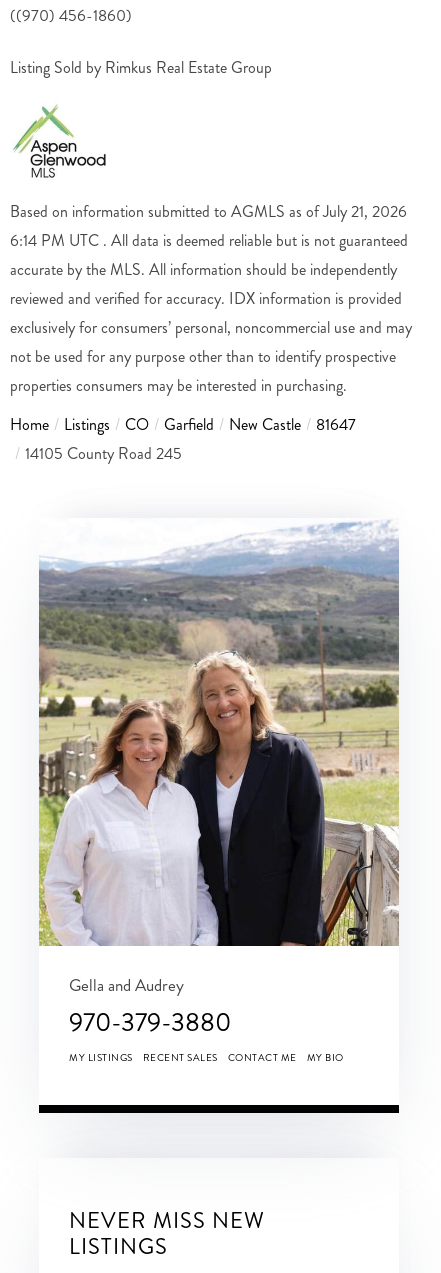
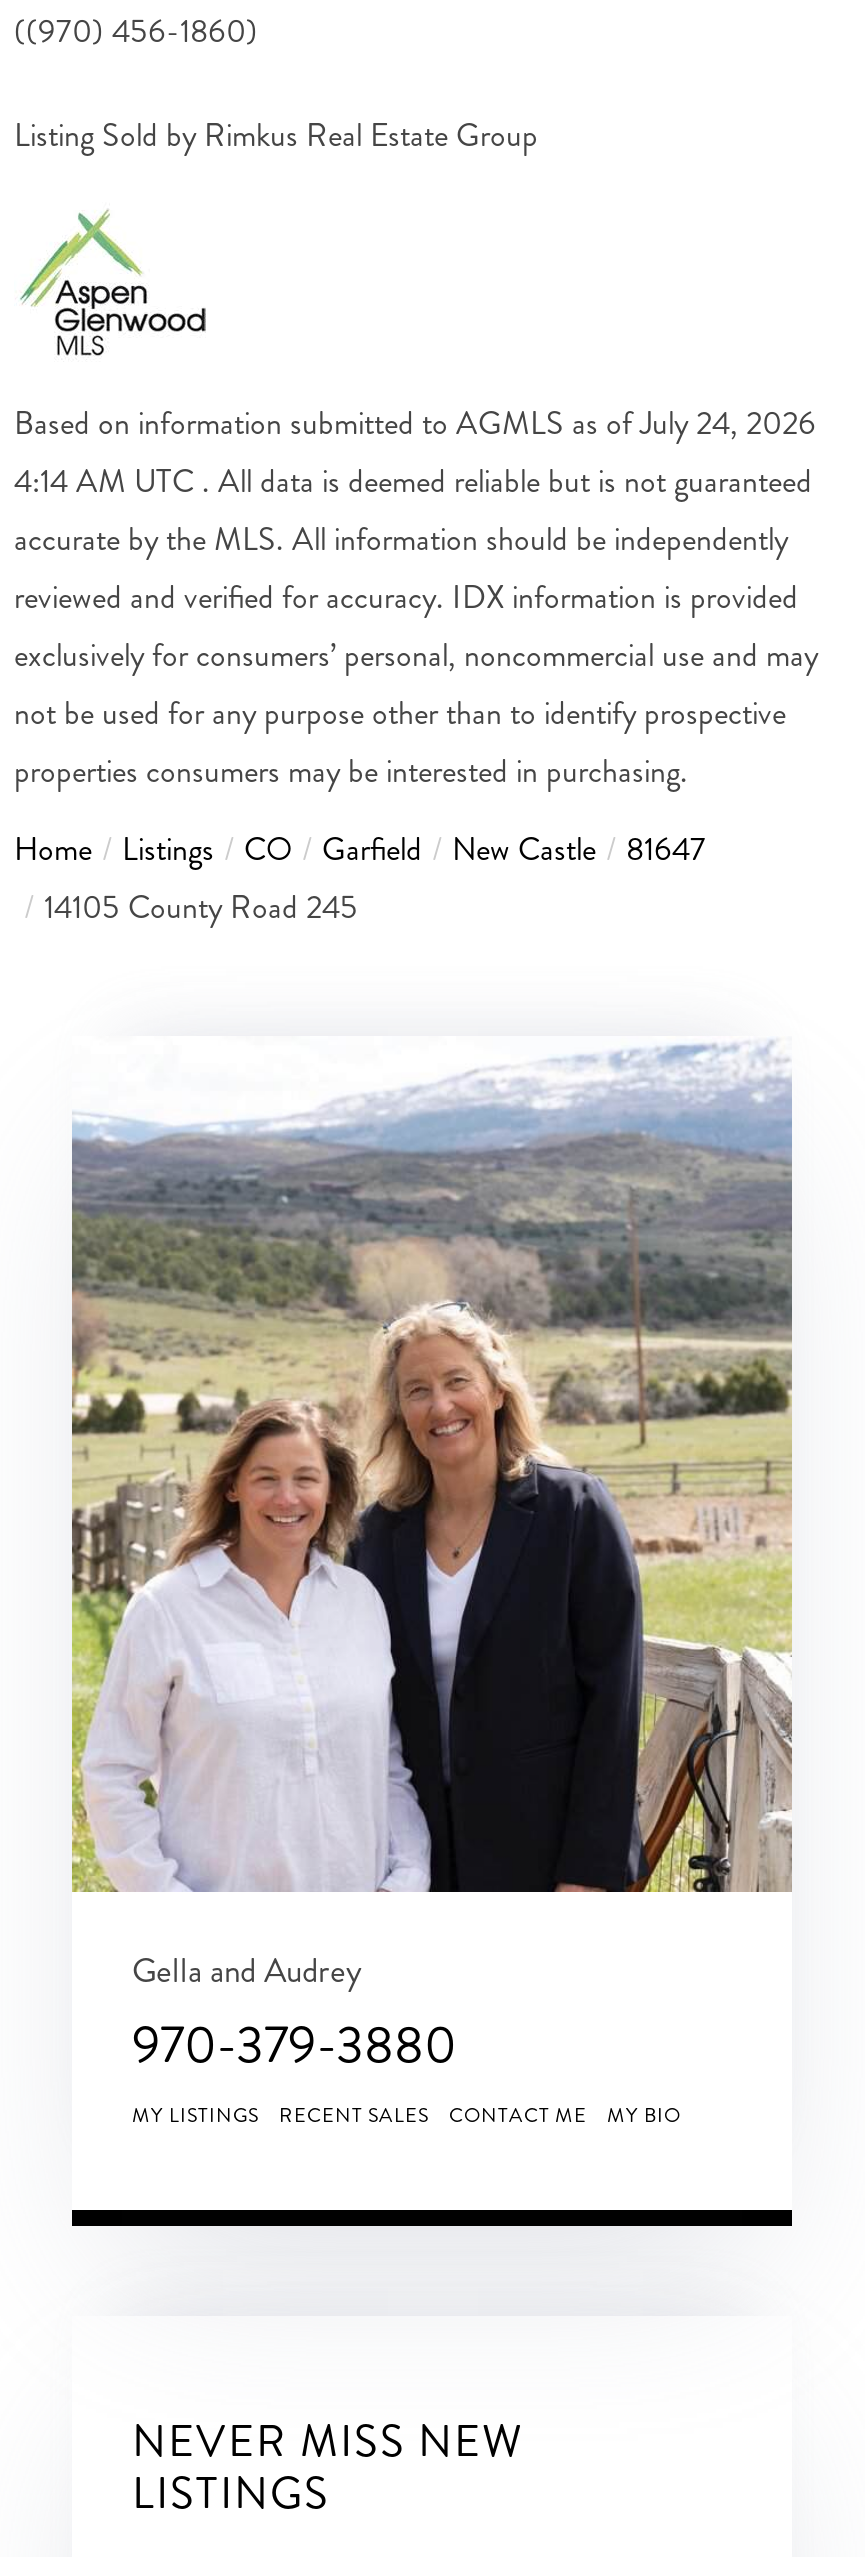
[10,200,407,223] Based on information submitted to AGMLS as of July 21, 2026 -> [14,399,816,445] Based on information submitted to AGMLS as of July 24, 2026
[10,229,408,252] 6:14 PM UTC . All data is deemed reliable but is not guaranteed -> [14,457,812,503] 4:14 AM UTC . All data is deemed reliable but is not guaranteed

